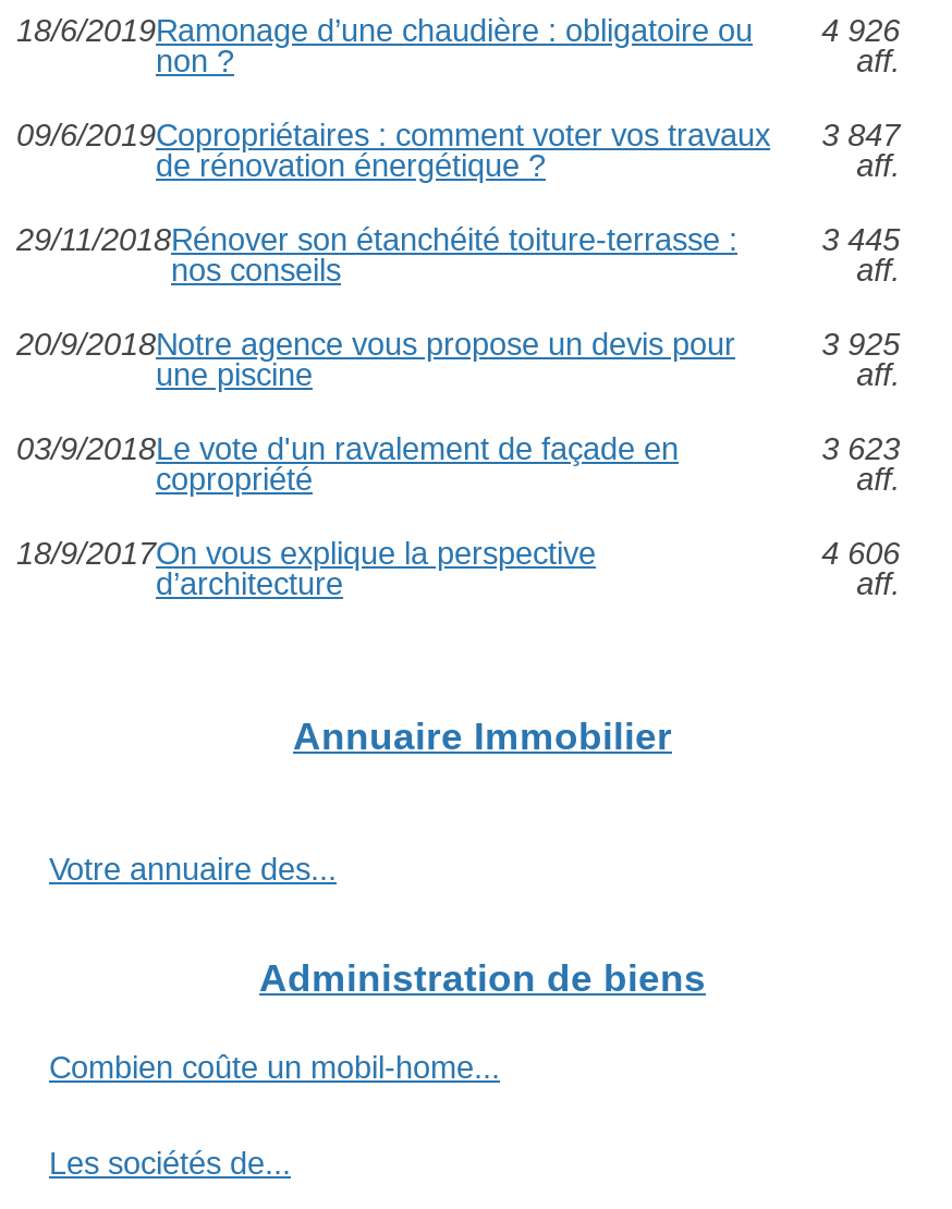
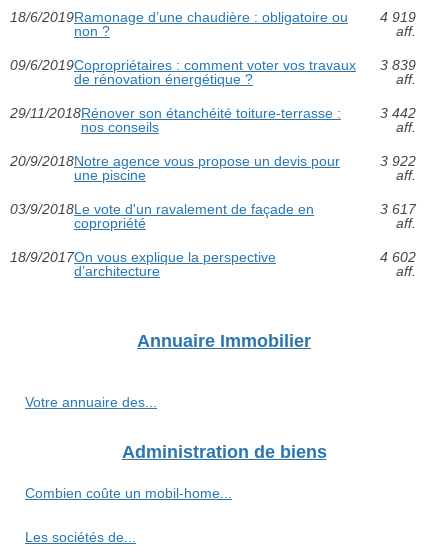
[16,13,900,48] 18/6/2019Ramonage d’une chaudière : obligatoire ou 4 926 -> [10,9,416,25] 18/6/2019Ramonage d’une chaudière : obligatoire ou 4 919
[16,118,900,152] 09/6/2019Copropriétaires : comment voter vos travaux 3 847 -> [10,57,416,73] 09/6/2019Copropriétaires : comment voter vos travaux 3 839
[822,222,900,257] 3 445 -> [380,105,416,121] 3 442
[822,327,900,362] 3 925 -> [380,153,416,169] 3 922
[822,431,900,466] 3 623 -> [380,201,416,217] 3 617
[822,536,900,571] 4 606 -> [380,249,416,265] 4 602

